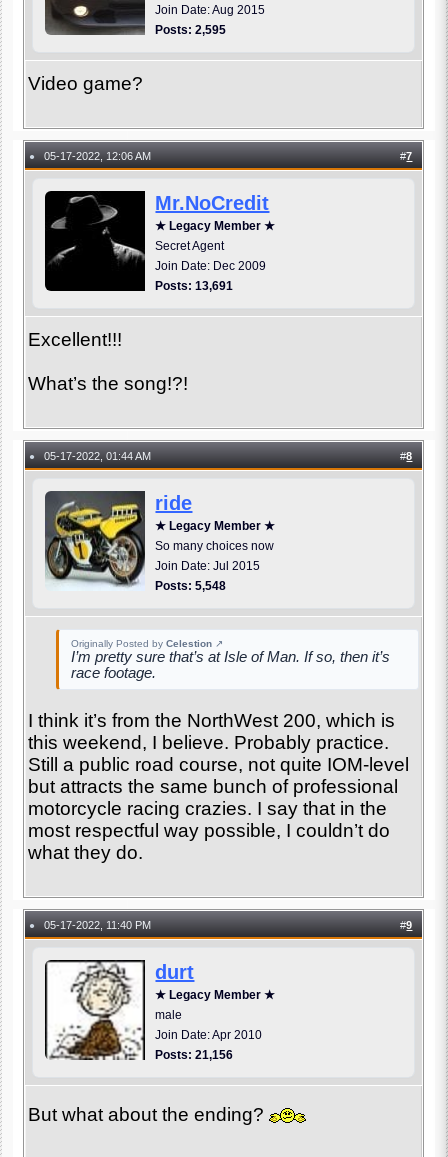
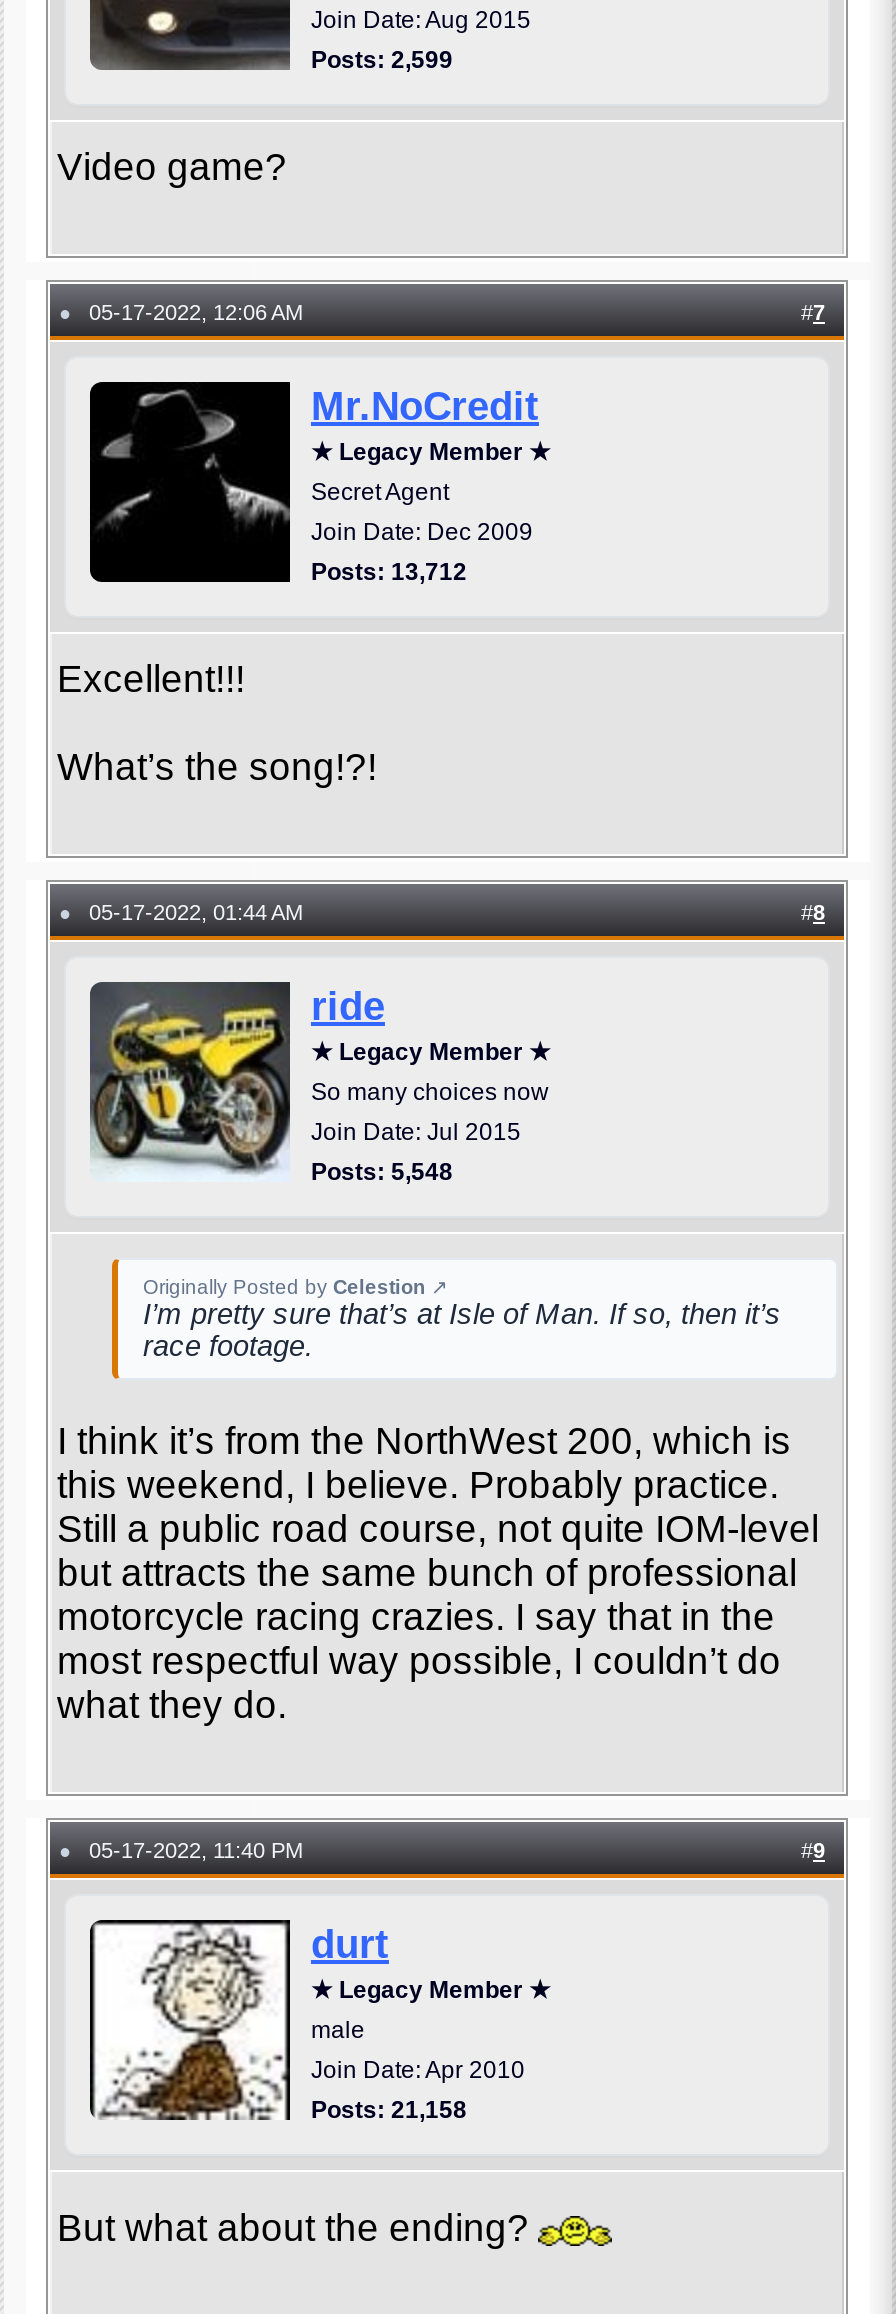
[155,23,226,37] Posts: 2,595 -> [311,46,453,74] Posts: 2,599
[155,279,233,293] Posts: 13,691 -> [311,558,467,586] Posts: 13,712
[155,1048,233,1062] Posts: 21,156 -> [311,2095,467,2123] Posts: 21,158

